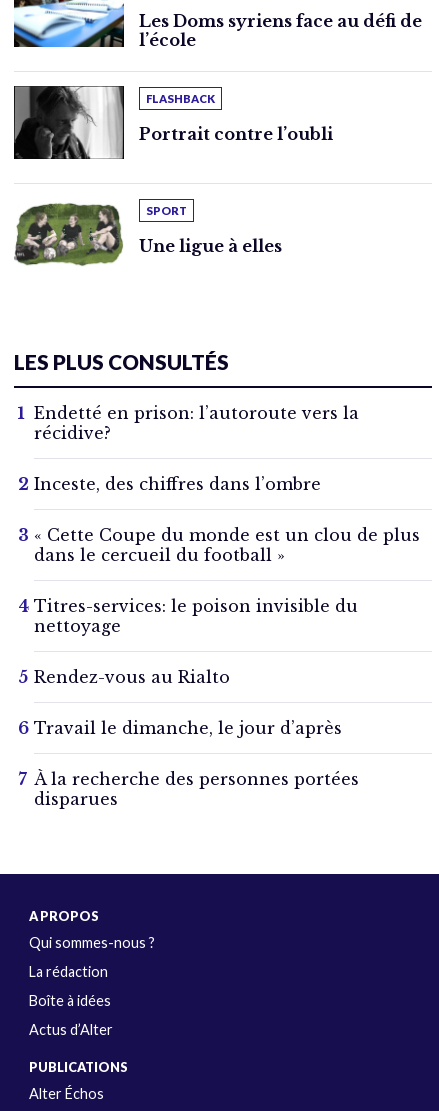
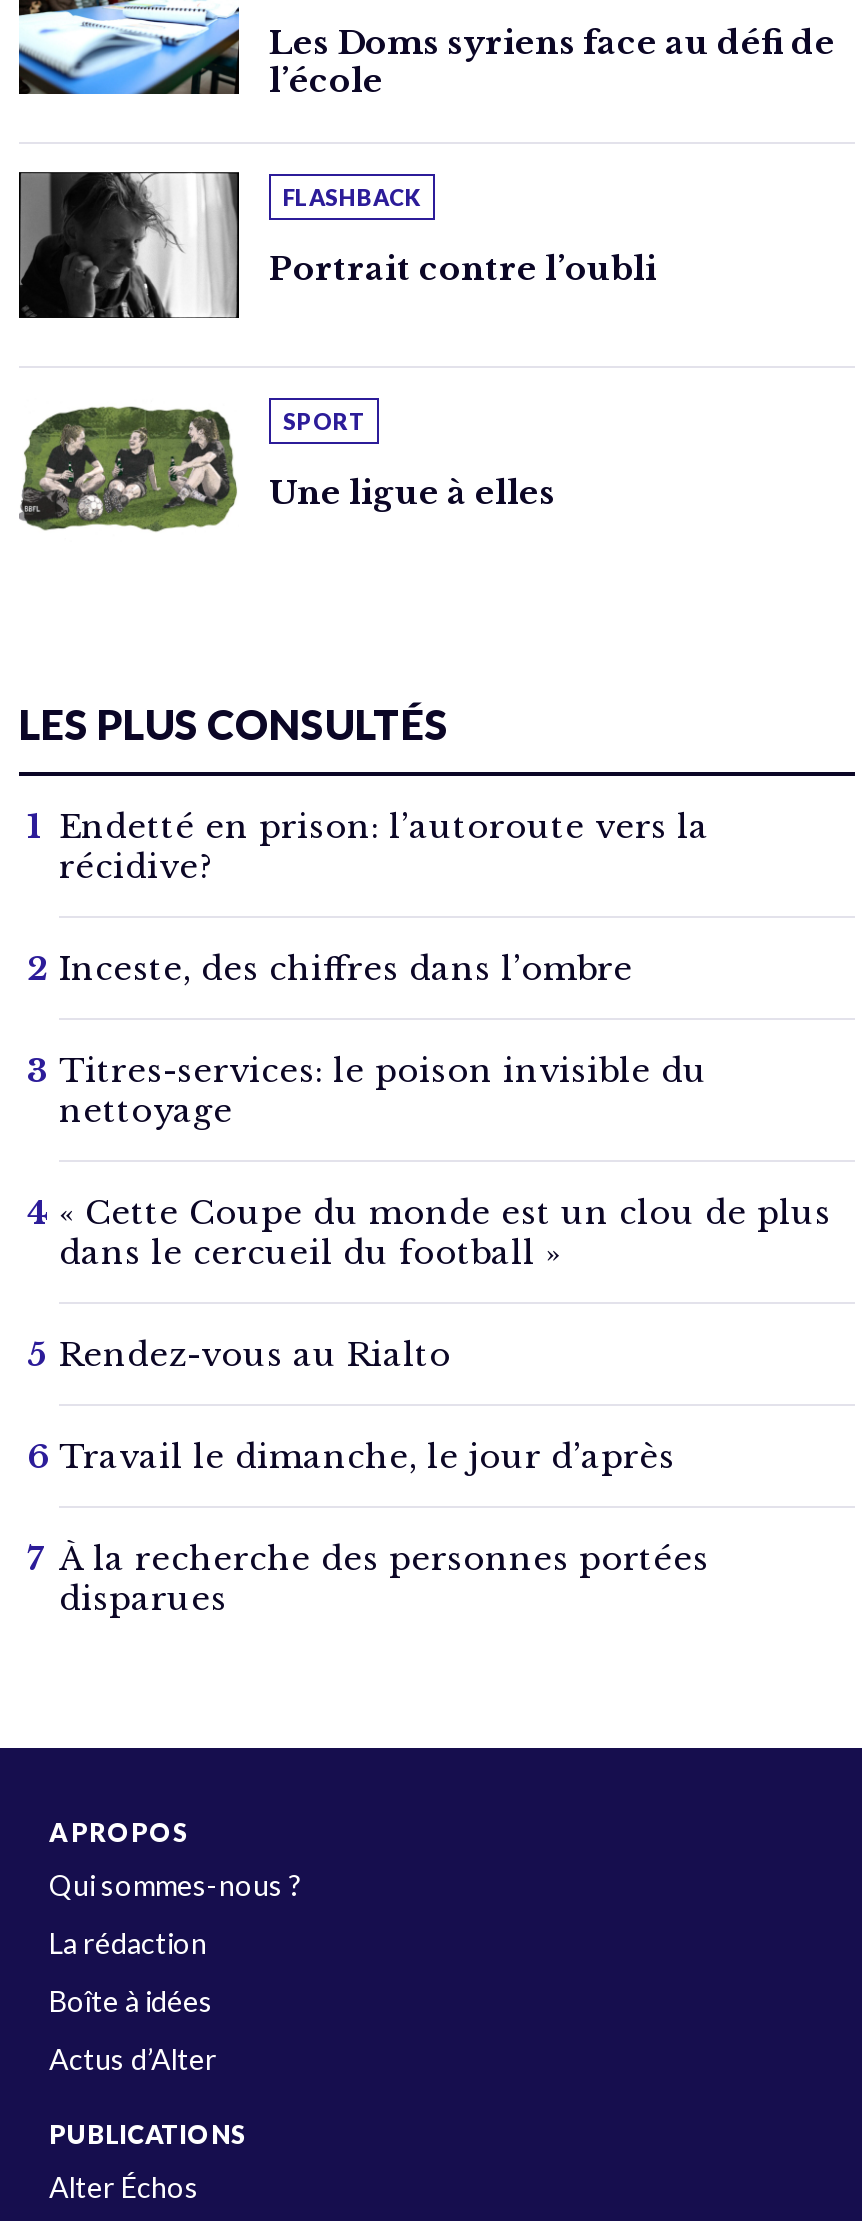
moved [34,525,420,565] -> [59,1193,831,1273]: « Cette Coupe du monde est un clou de plus | dans le cercueil du football »
moved [34,596,358,636] -> [59,1051,707,1131]: Titres-services: le poison invisible du | nettoyage

